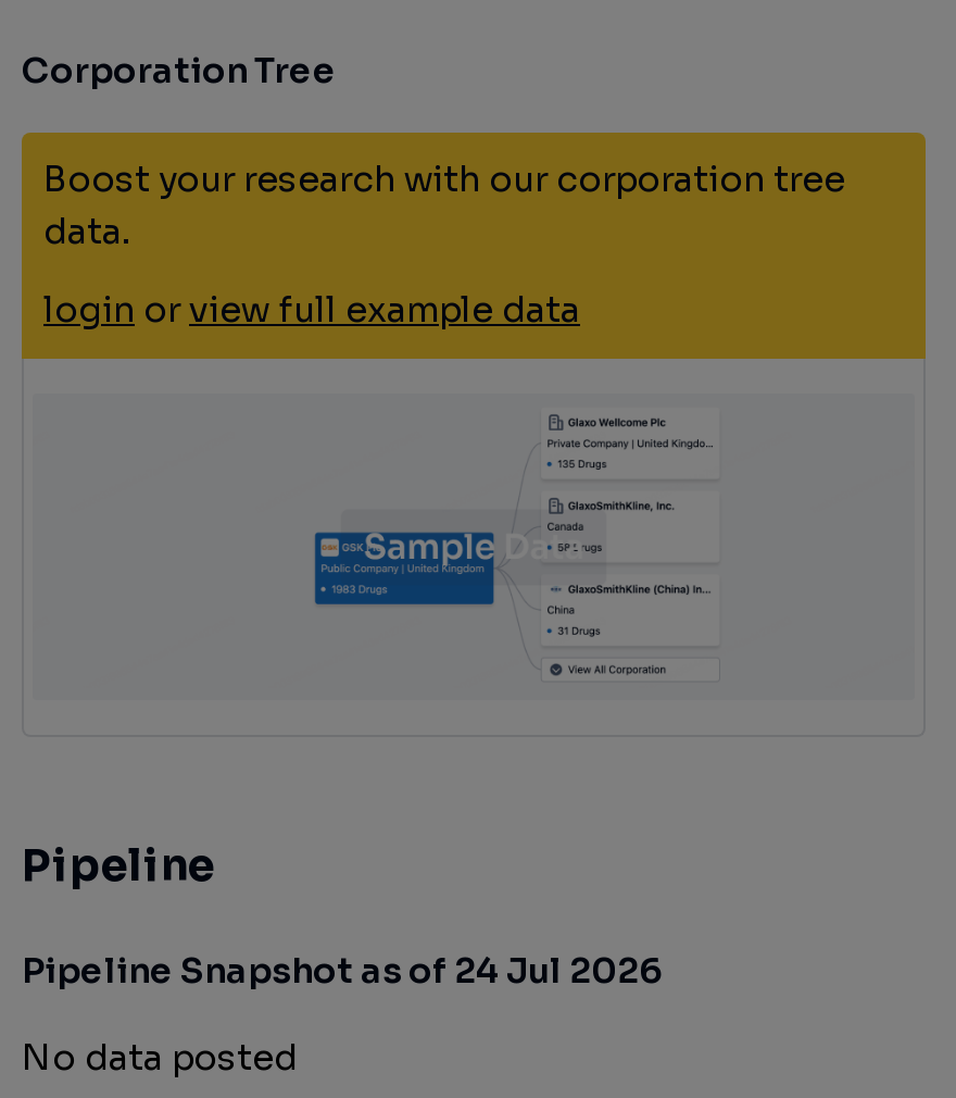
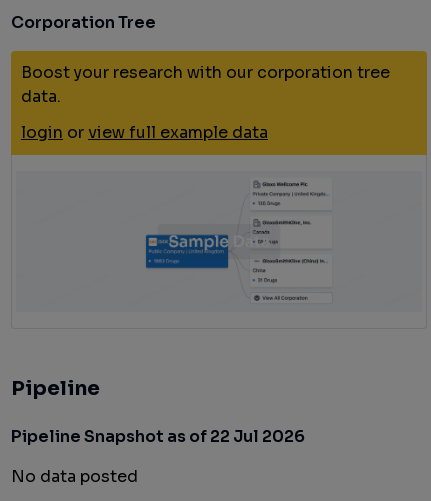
[22,948,663,994] Pipeline Snapshot as of 24 Jul 2026 -> [11,426,305,447] Pipeline Snapshot as of 22 Jul 2026

